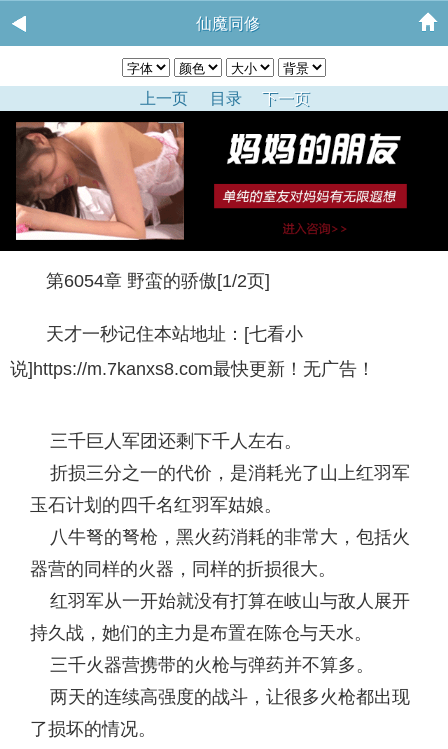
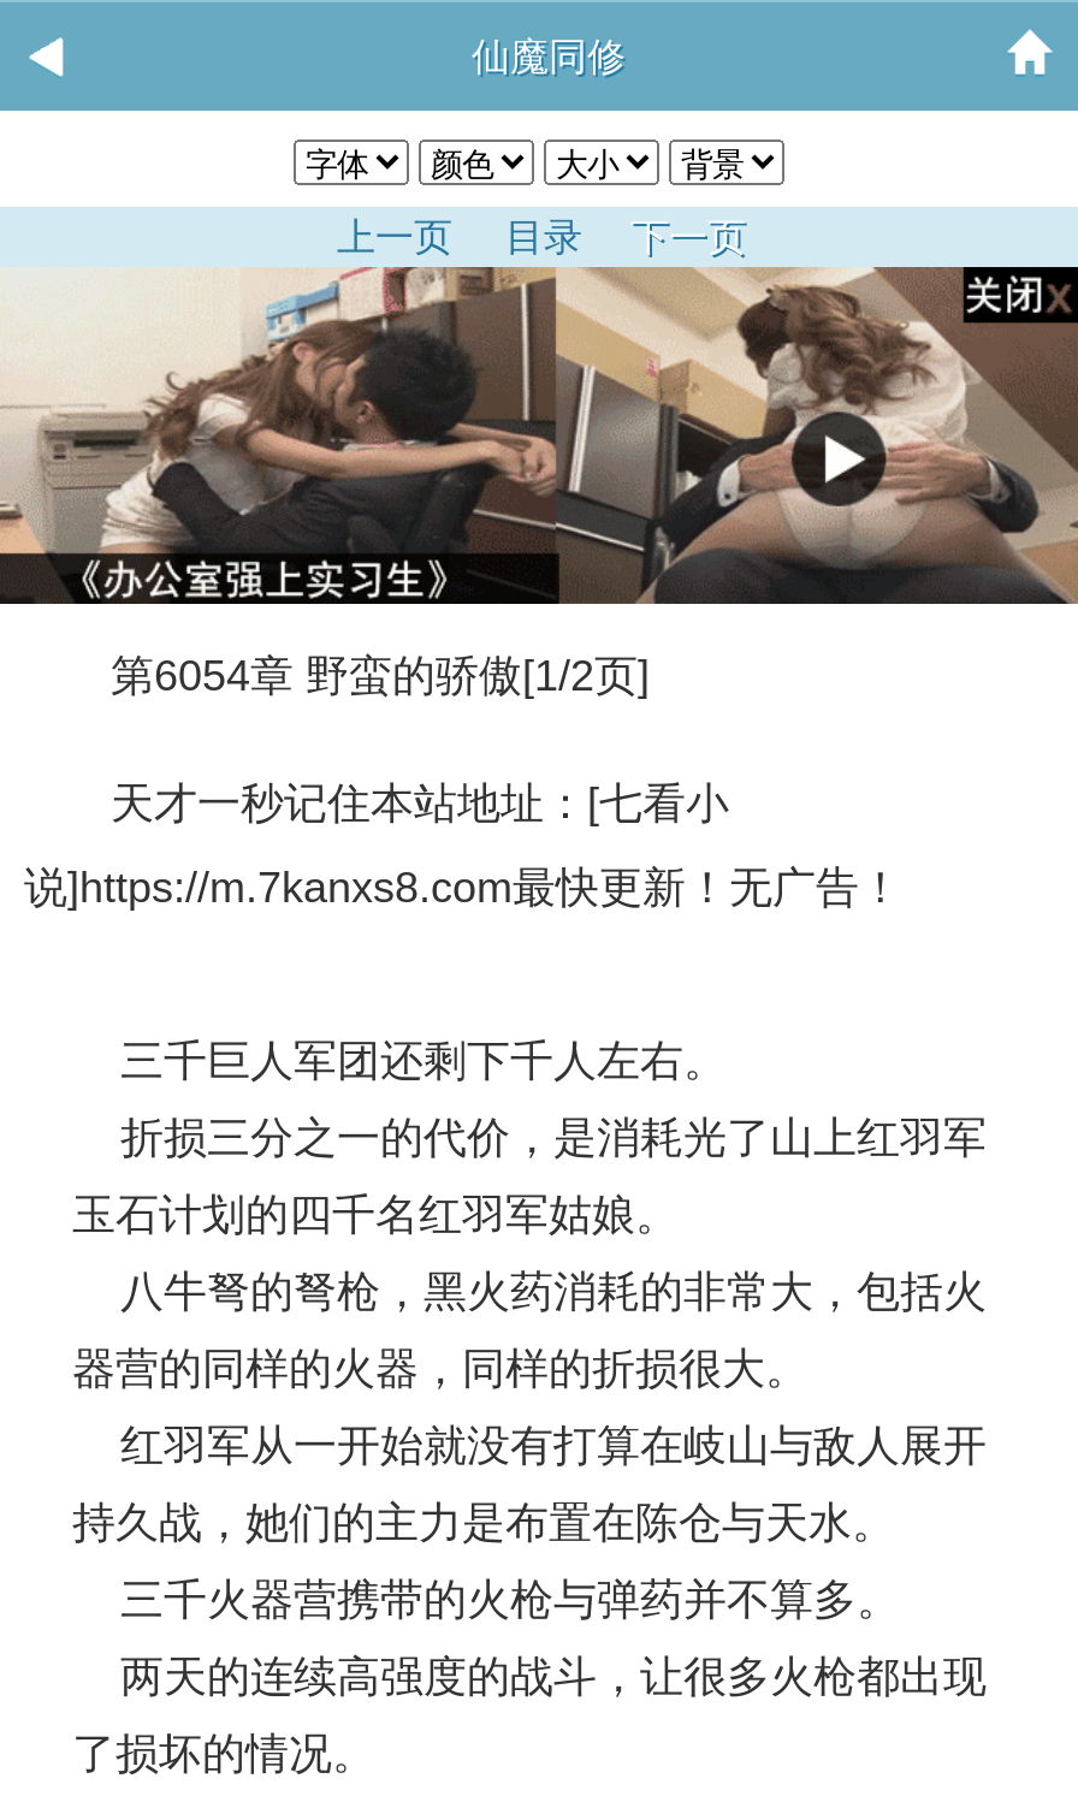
[3,110,445,252] [image] -> [7,265,1071,606] [image]

